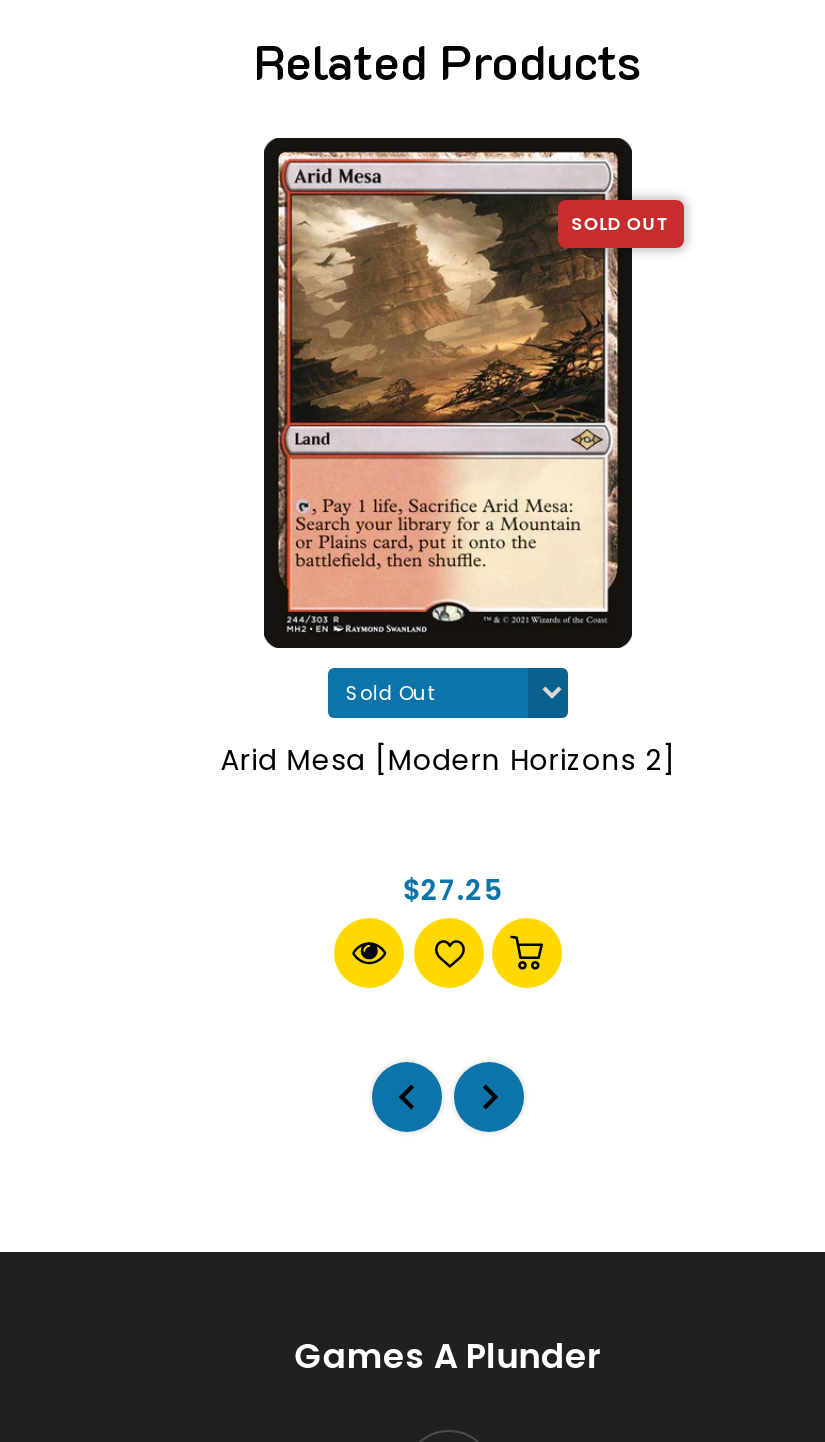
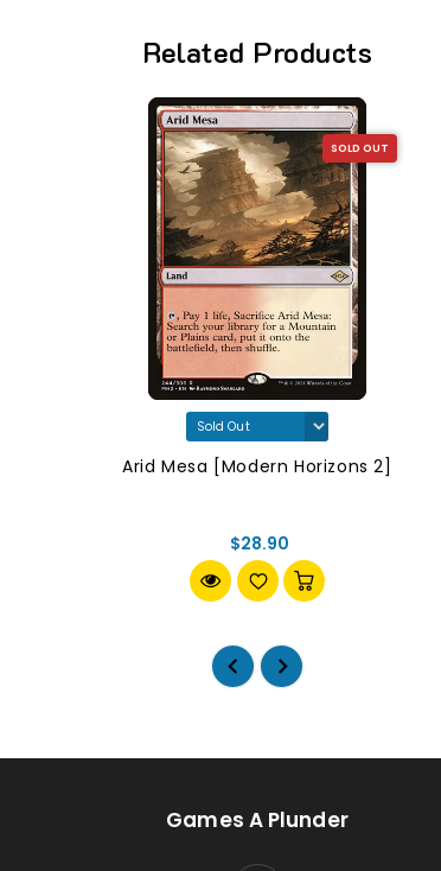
[402,870,502,910] $27.25 -> [230,532,290,555] $28.90

